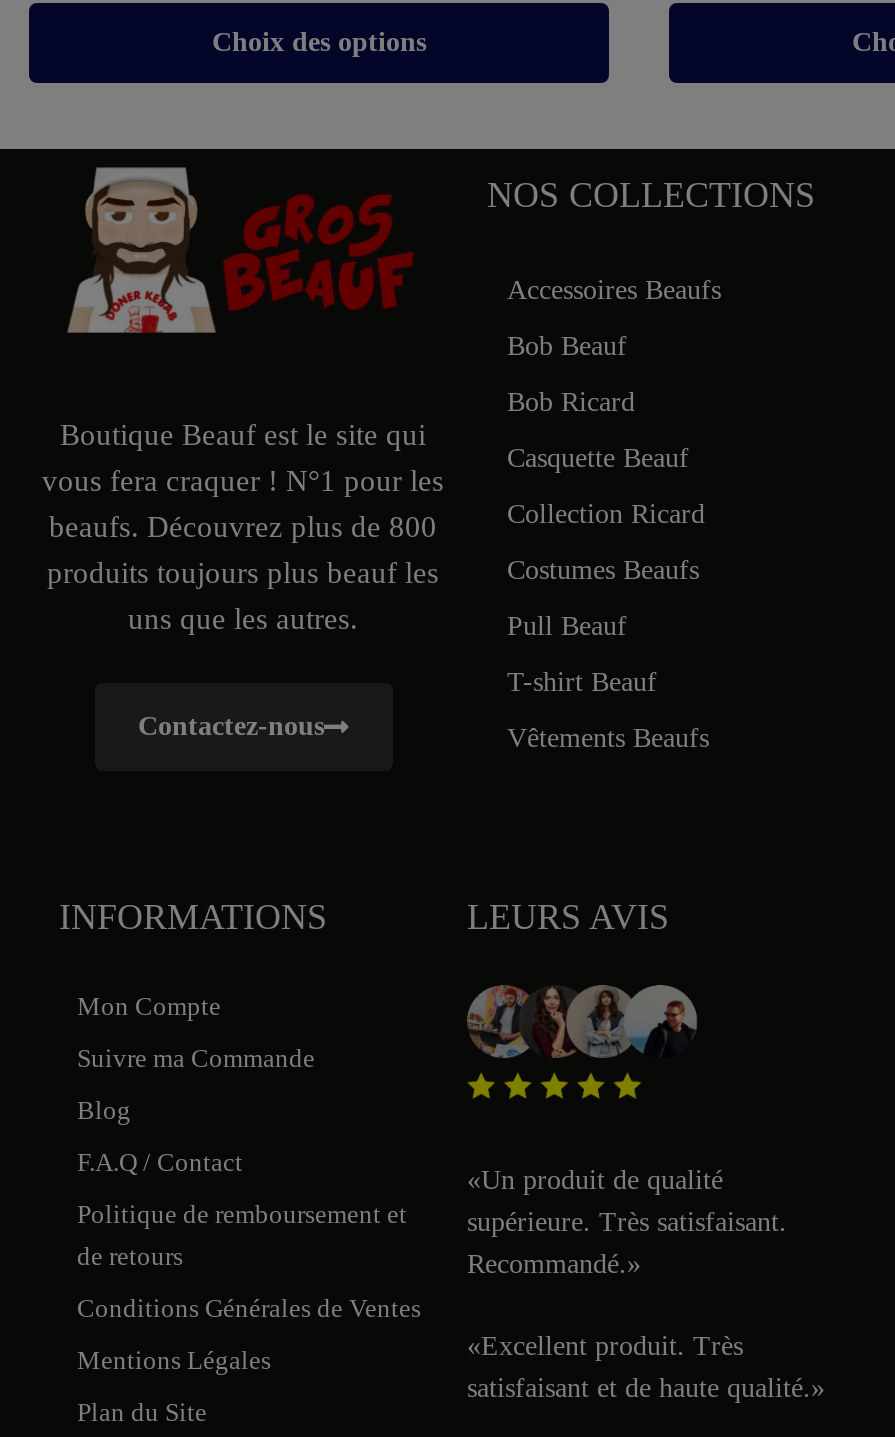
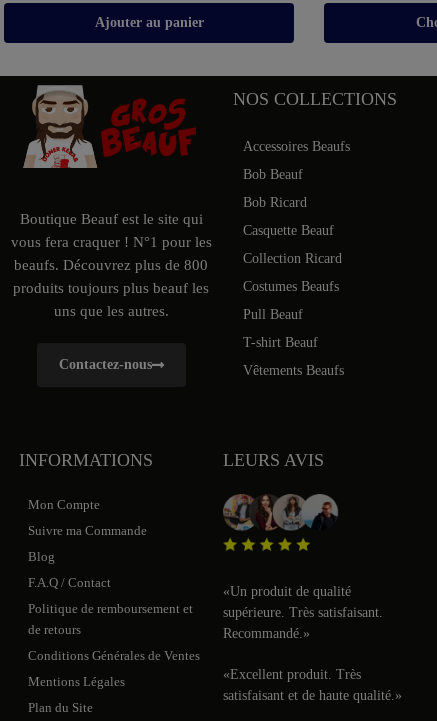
[212,26,426,56] Choix des options -> [94,14,203,29] Ajouter au panier

